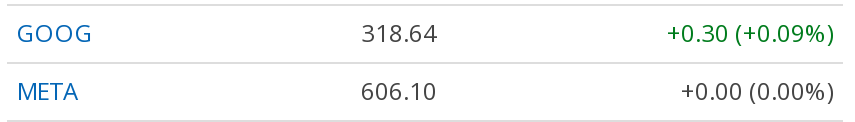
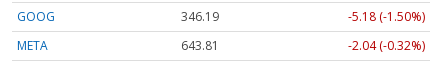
[361,15,437,49] 318.64 -> [181,7,219,24] 346.19
[667,15,833,49] +0.30 (+0.09%) -> [348,7,425,24] -5.18 (-1.50%)
[361,73,437,107] 606.10 -> [181,36,219,53] 643.81
[681,73,833,107] +0.00 (0.00%) -> [348,36,425,53] -2.04 (-0.32%)

